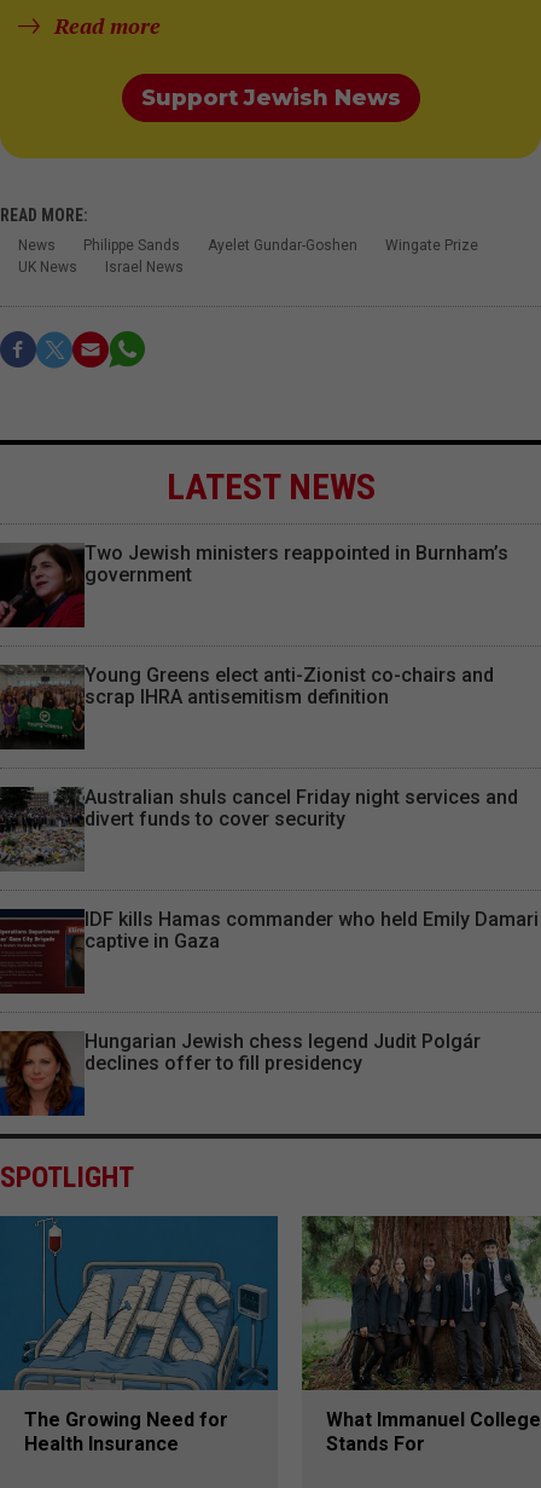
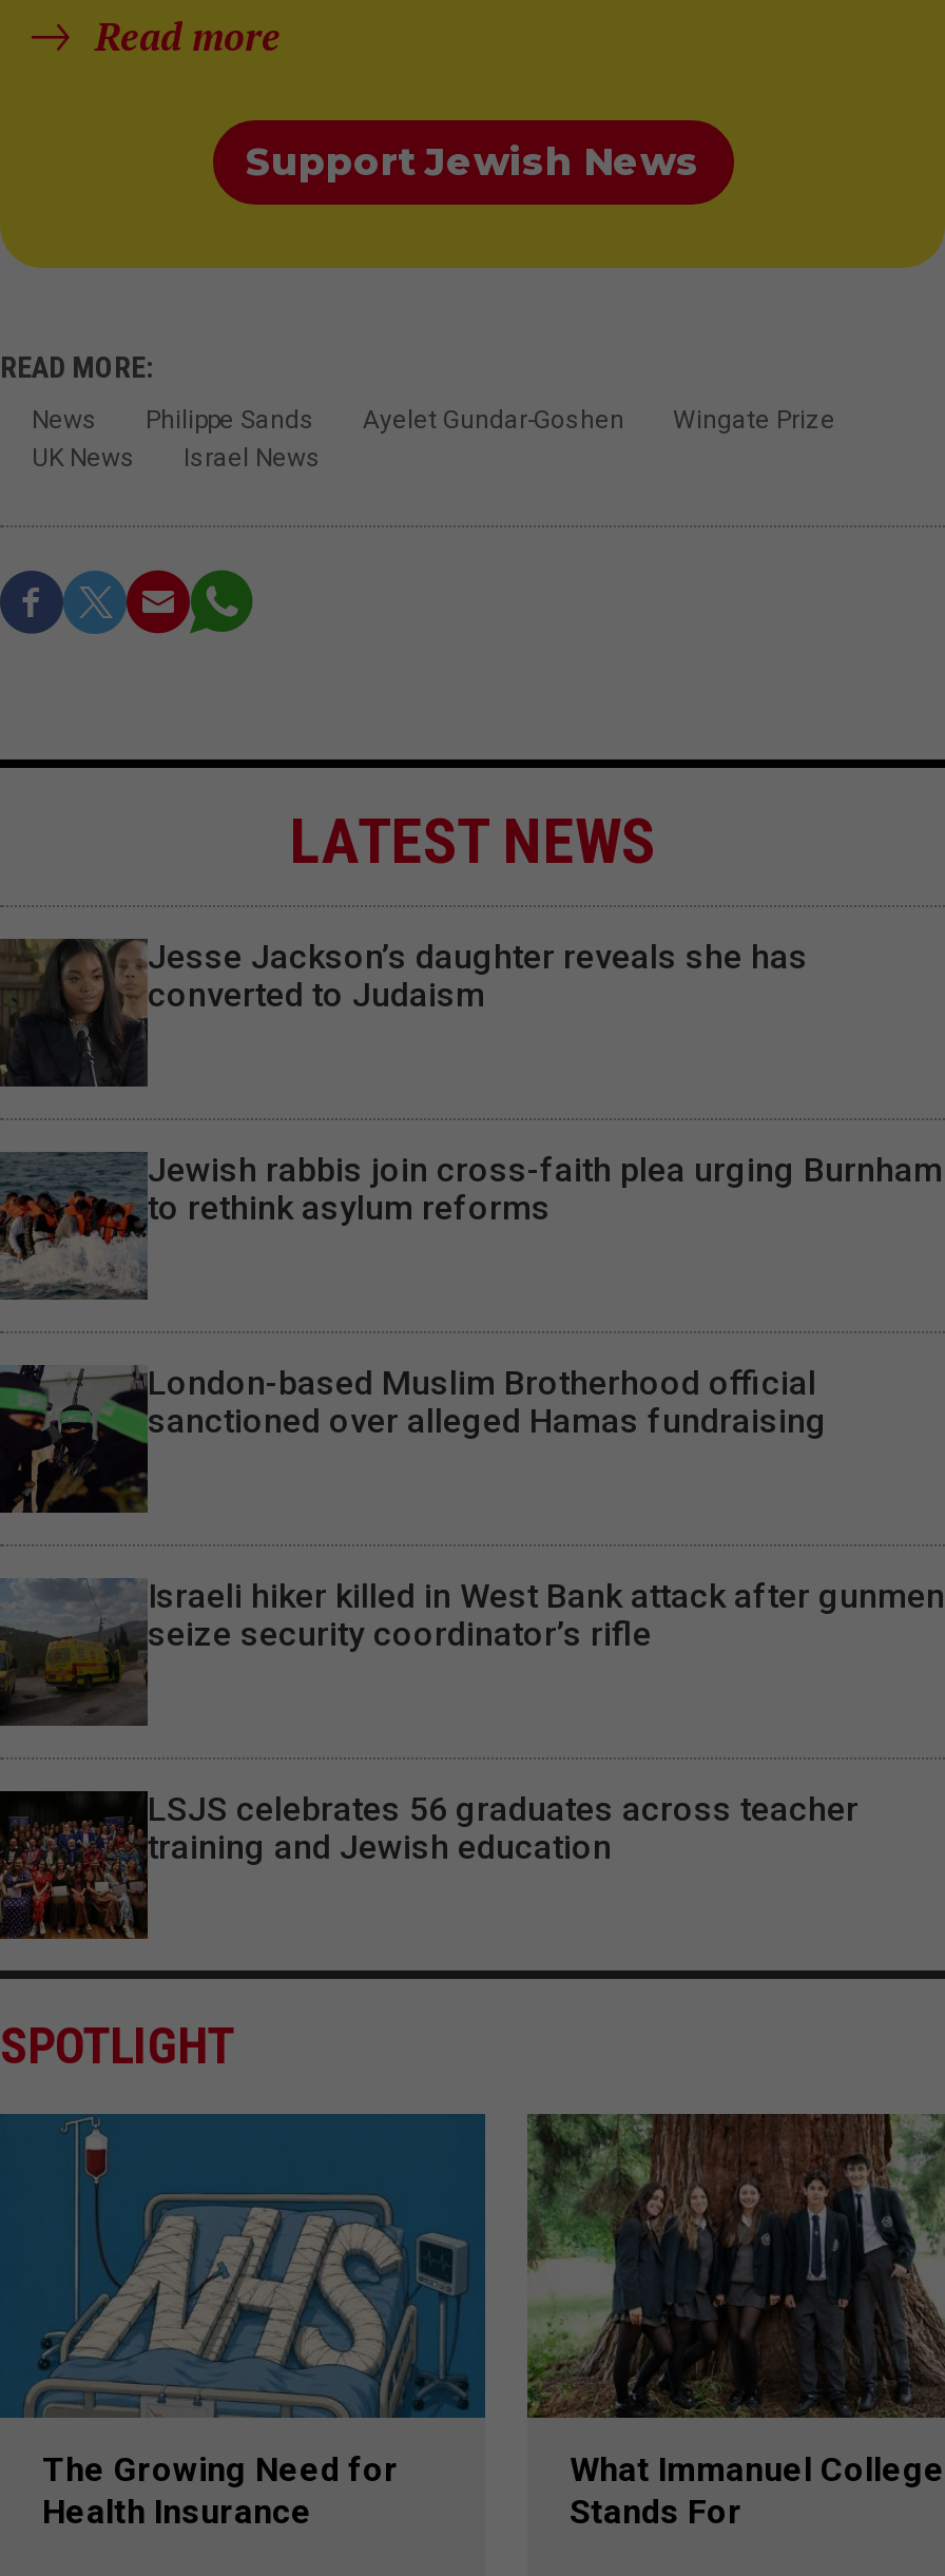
[4,542,508,629] [image] | Two Jewish ministers reappointed in Burnham’s | government -> [6,938,808,1089] [image] | Jesse Jackson’s daughter reveals she has | converted to Judaism
[4,664,494,749] [image] | Young Greens elect anti-Zionist co-chairs and | scrap IHRA antisemitism definition -> [6,1151,943,1302] [image] | Jewish rabbis join cross-faith plea urging Burnham | to rethink asylum reforms
[4,786,518,872] [image] | Australian shuls cancel Friday night services and | divert funds to cover security -> [6,1363,827,1515] [image] | London-based Muslim Brotherhood official | sanctioned over alleged Hamas fundraising
[4,908,539,995] [image] | IDF kills Hamas commander who held Emily Damari | captive in Gaza -> [6,1577,945,1728] [image] | Israeli hiker killed in West Bank attack after gunmen | seize security coordinator’s rifle
[4,1030,481,1117] [image] | Hungarian Jewish chess legend Judit Polgár | declines offer to fill presidency -> [6,1789,859,1941] [image] | LSJS celebrates 56 graduates across teacher | training and Jewish education

